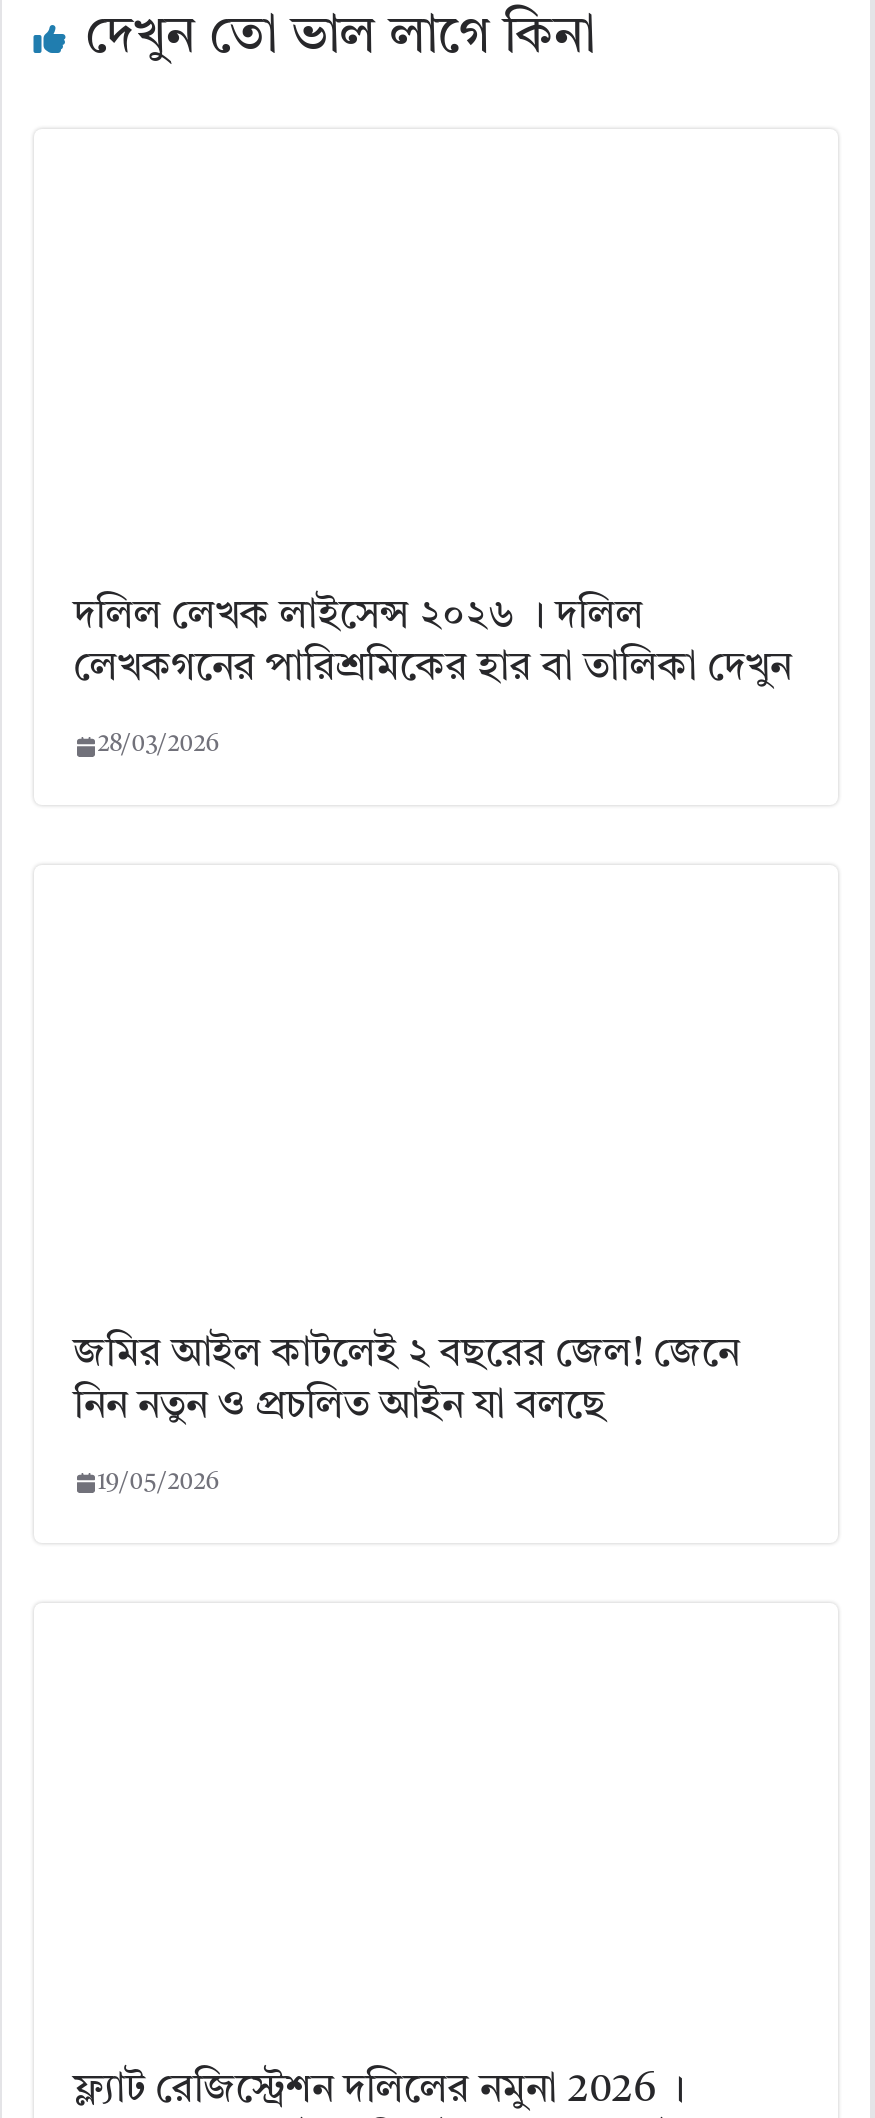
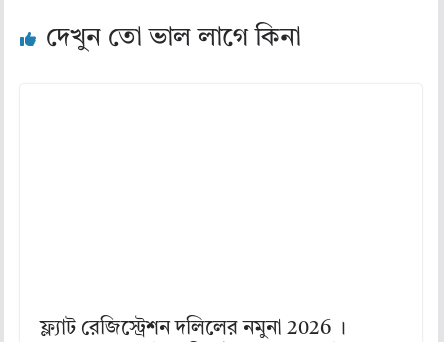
[73,597,791,757] দলিল লেখক লাইসেন্স ২০২৬ । দলিল | লেখকগনের পারিশ্রমিকের হার বা তালিকা দেখুন | 28/03/2026 -> none
[73,1334,739,1494] জমির আইল কাটলেই ২ বছরের জেল! জেনে | নিন নতুন ও প্রচলিত আইন যা বলছে | 19/05/2026 -> none

